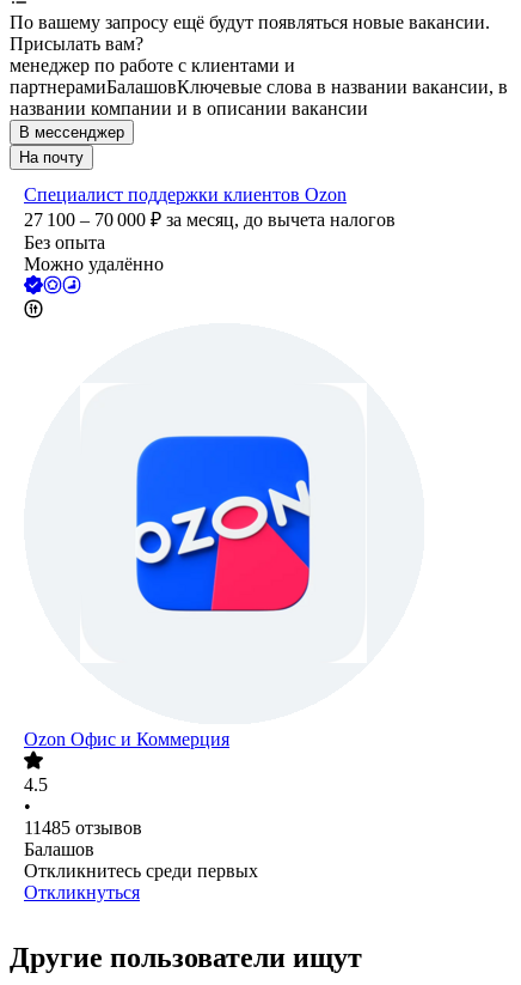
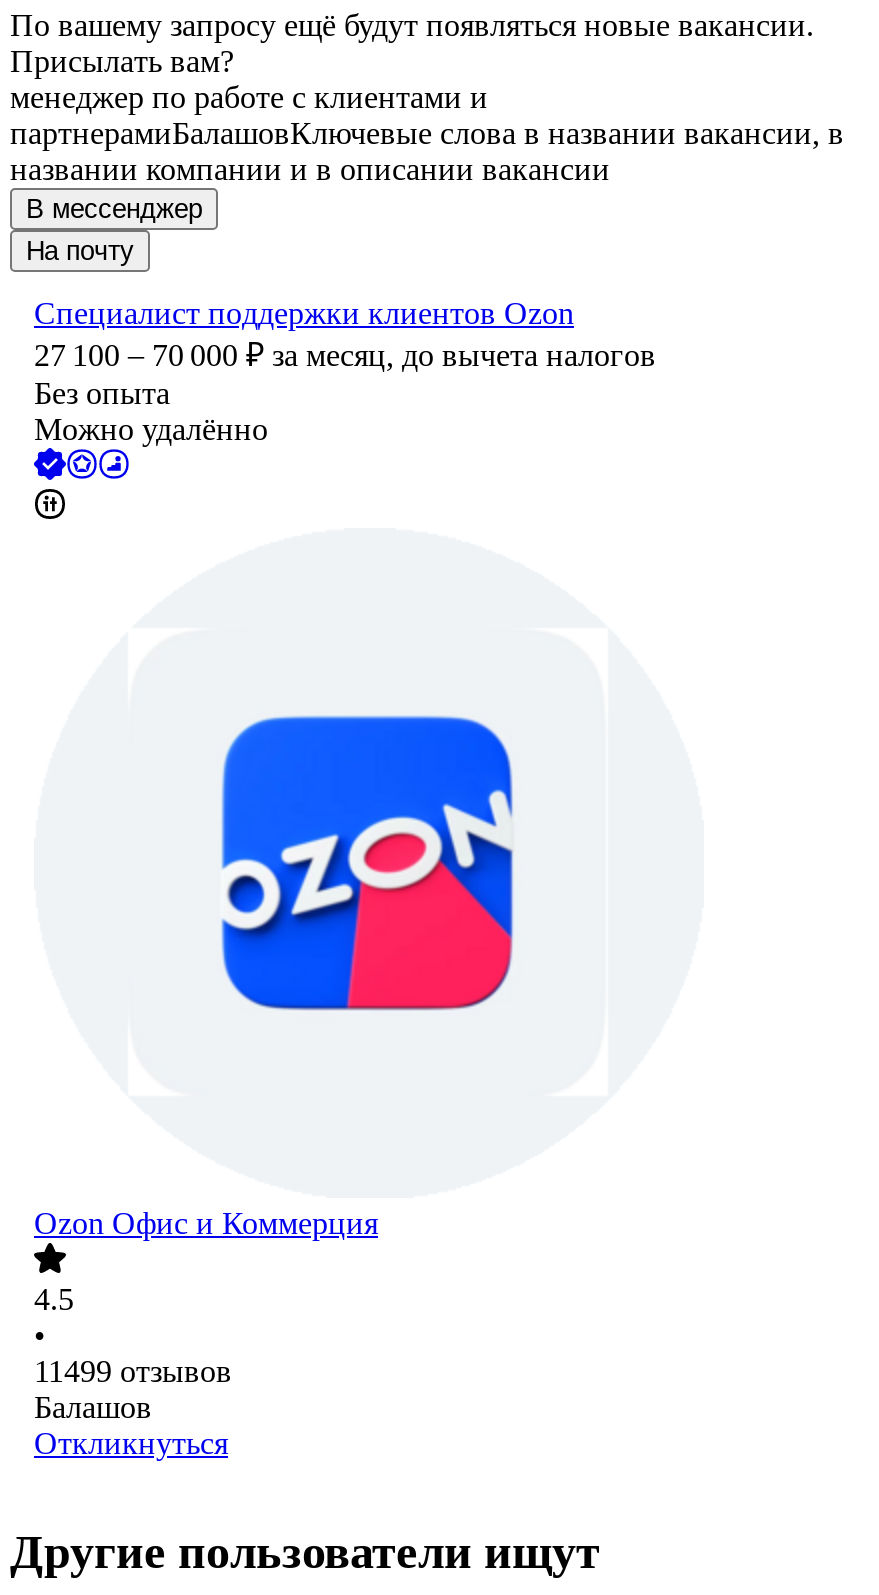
[24,818,142,838] 11485 отзывов -> [34,1355,232,1389] 11499 отзывов
[24,861,258,881] Откликнитесь среди первых -> none

